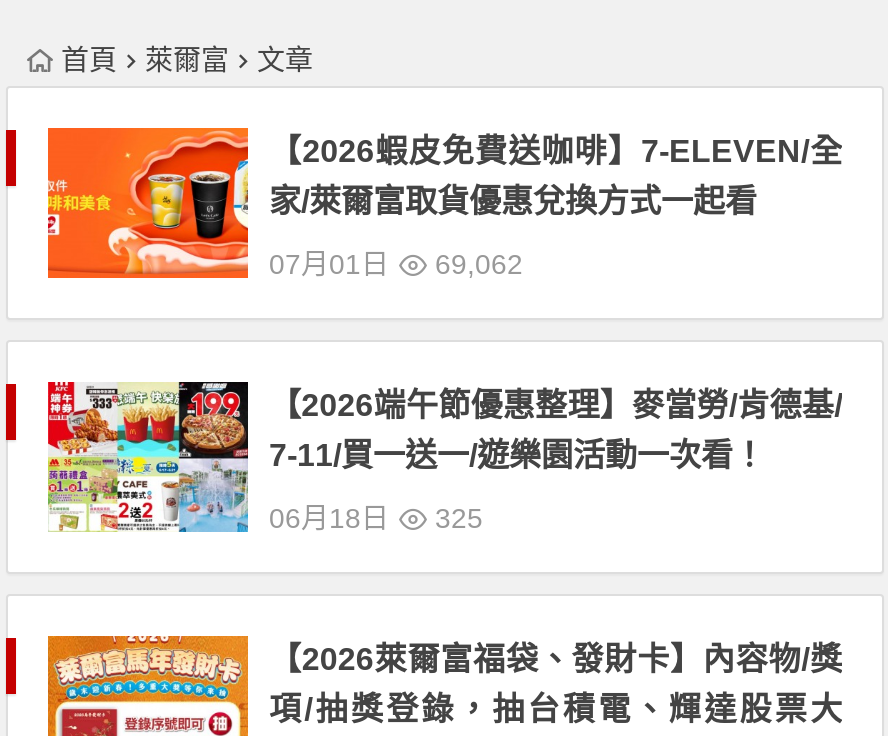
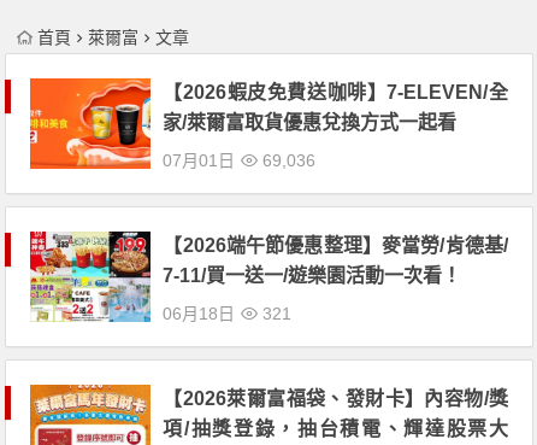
[269,248,523,280] 07月01日 69,062 -> [163,151,316,170] 07月01日 69,036
[269,502,483,534] 06月18日 325 -> [163,304,292,323] 06月18日 321

